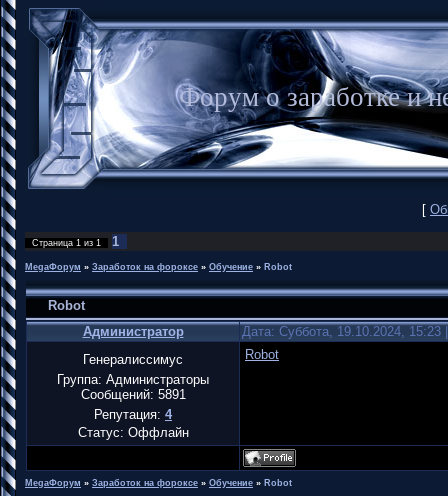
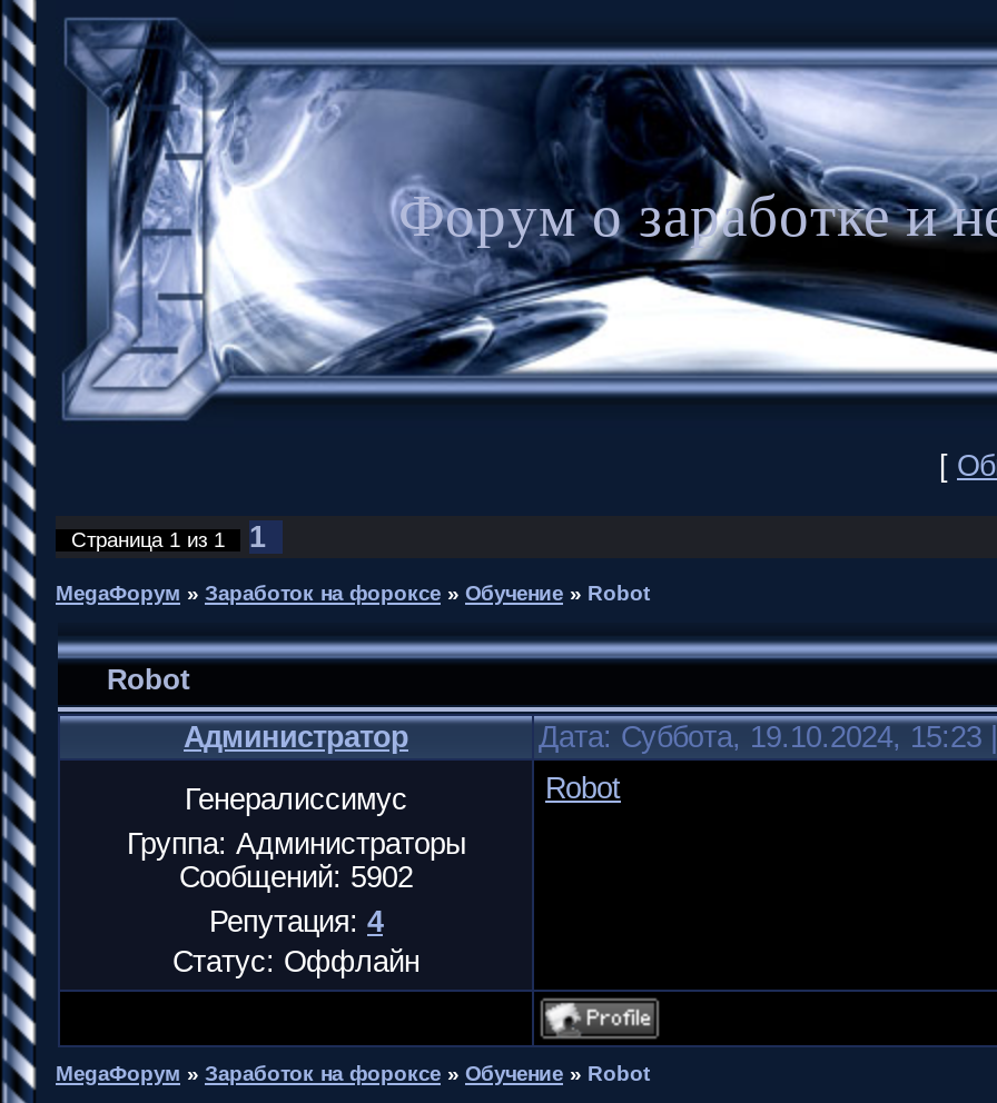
[80,387,185,402] Сообщений: 5891 -> [179,861,413,894] Сообщений: 5902

